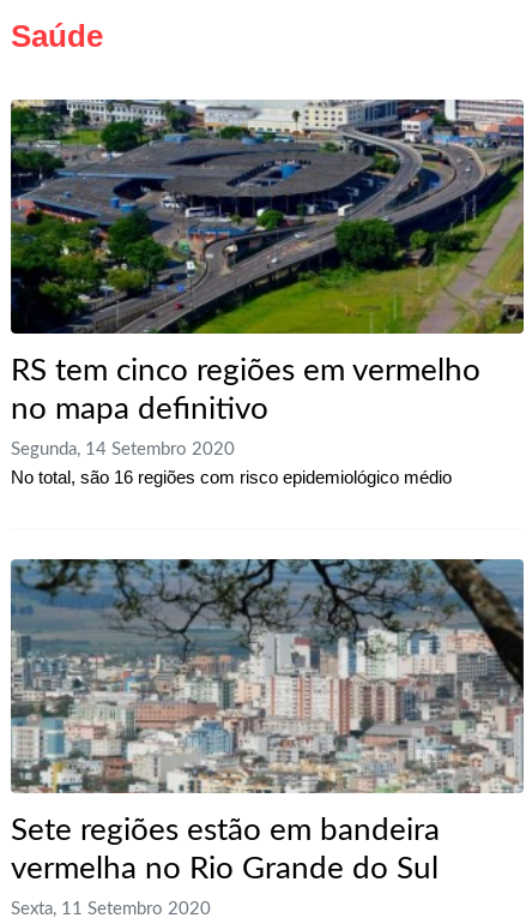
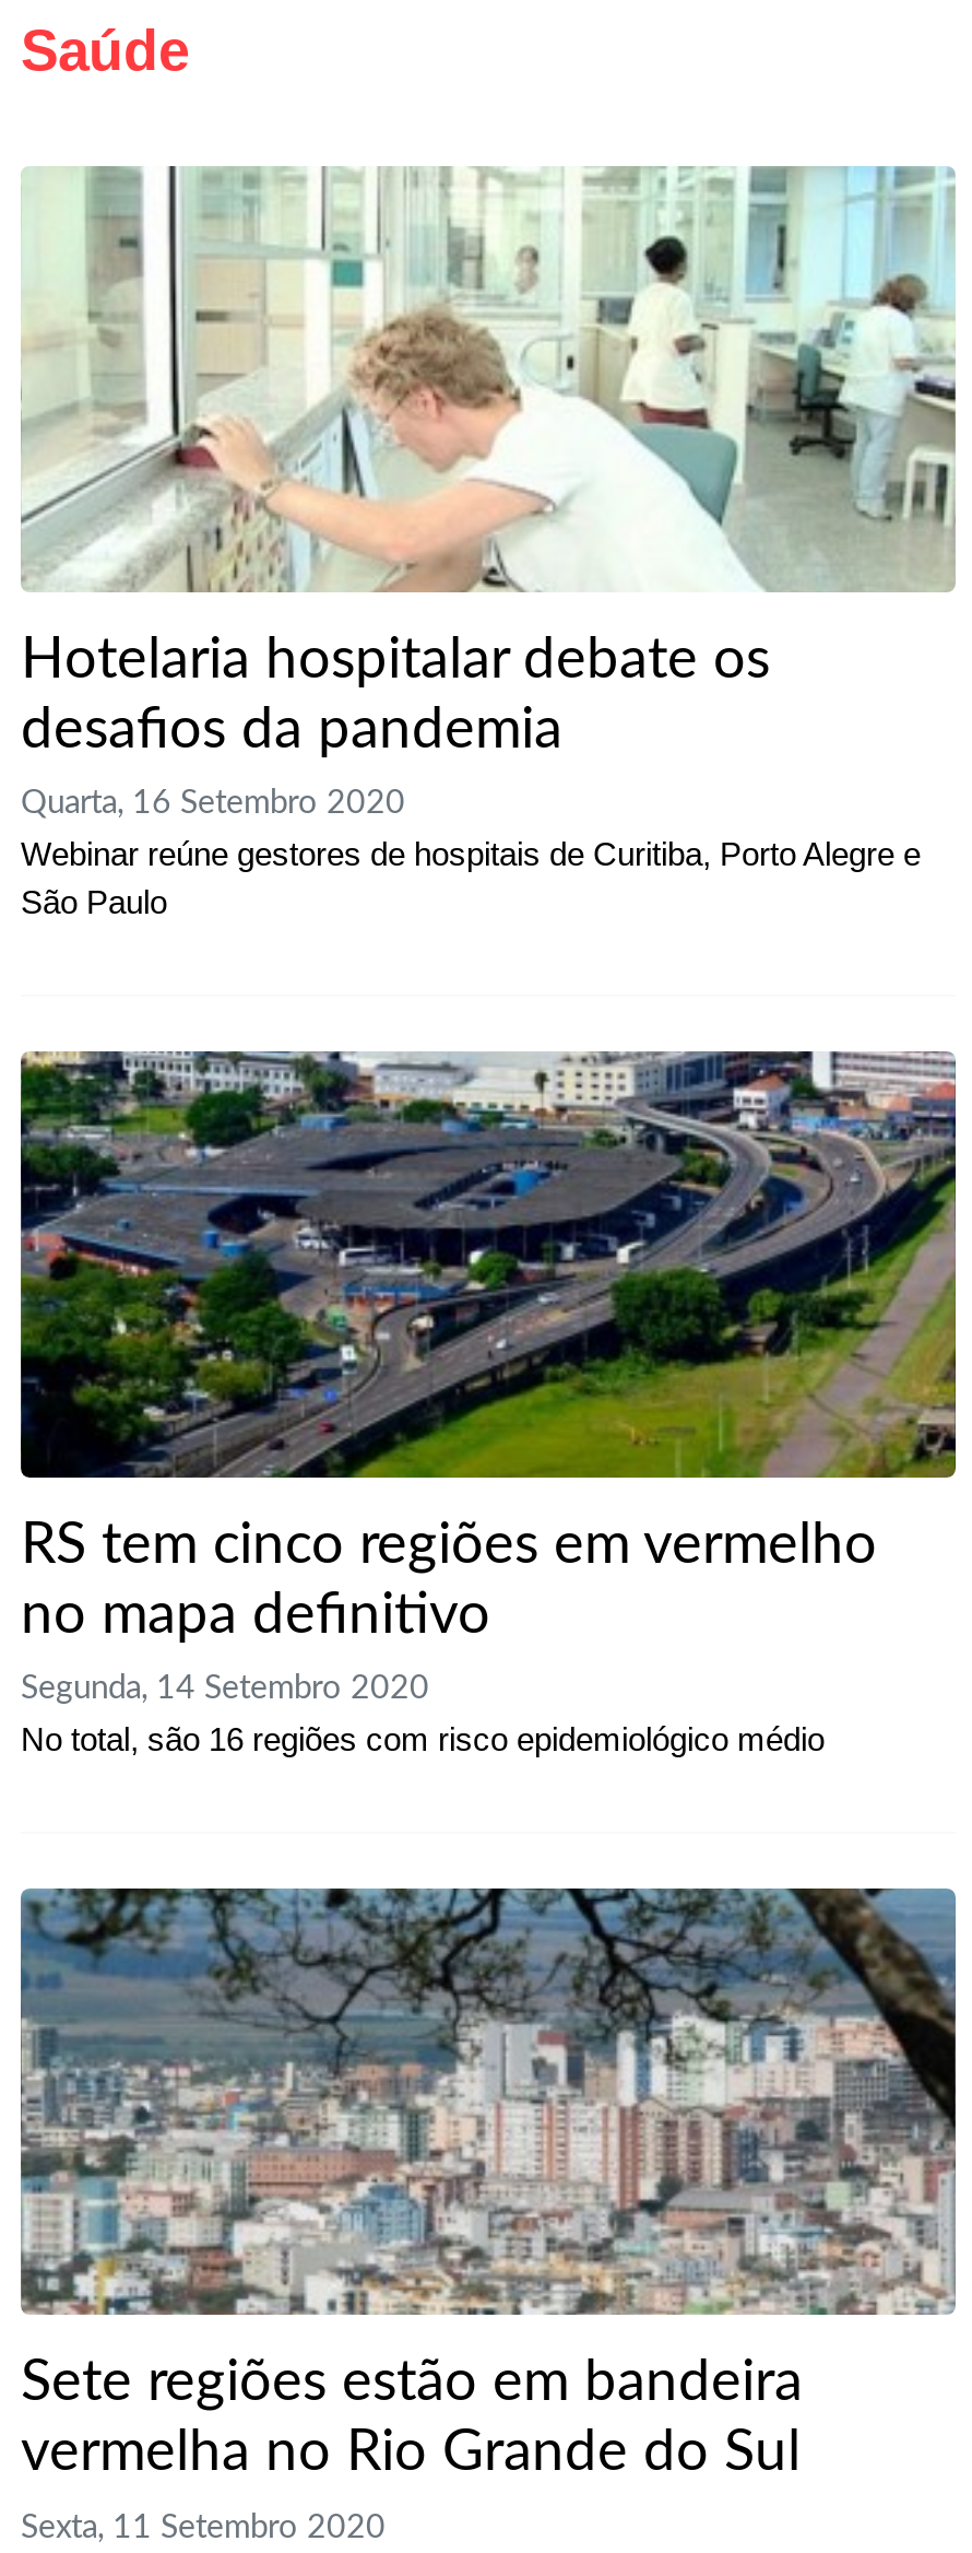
none -> [21,166,956,921] [image] | Hotelaria hospitalar debate os | desafios da pandemia | Quarta, 16 Setembro 2020 | Webinar reúne gestores de hospitais de Curitiba, Porto Alegre e | São Paulo

